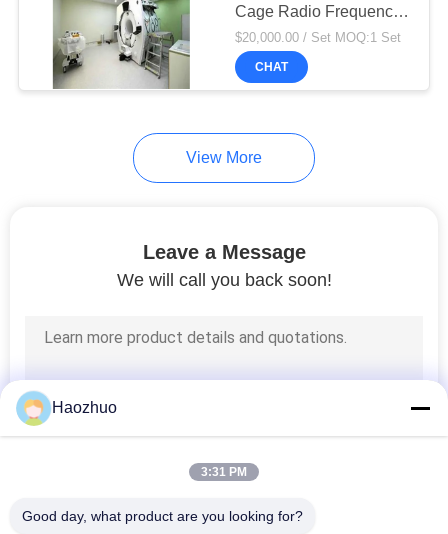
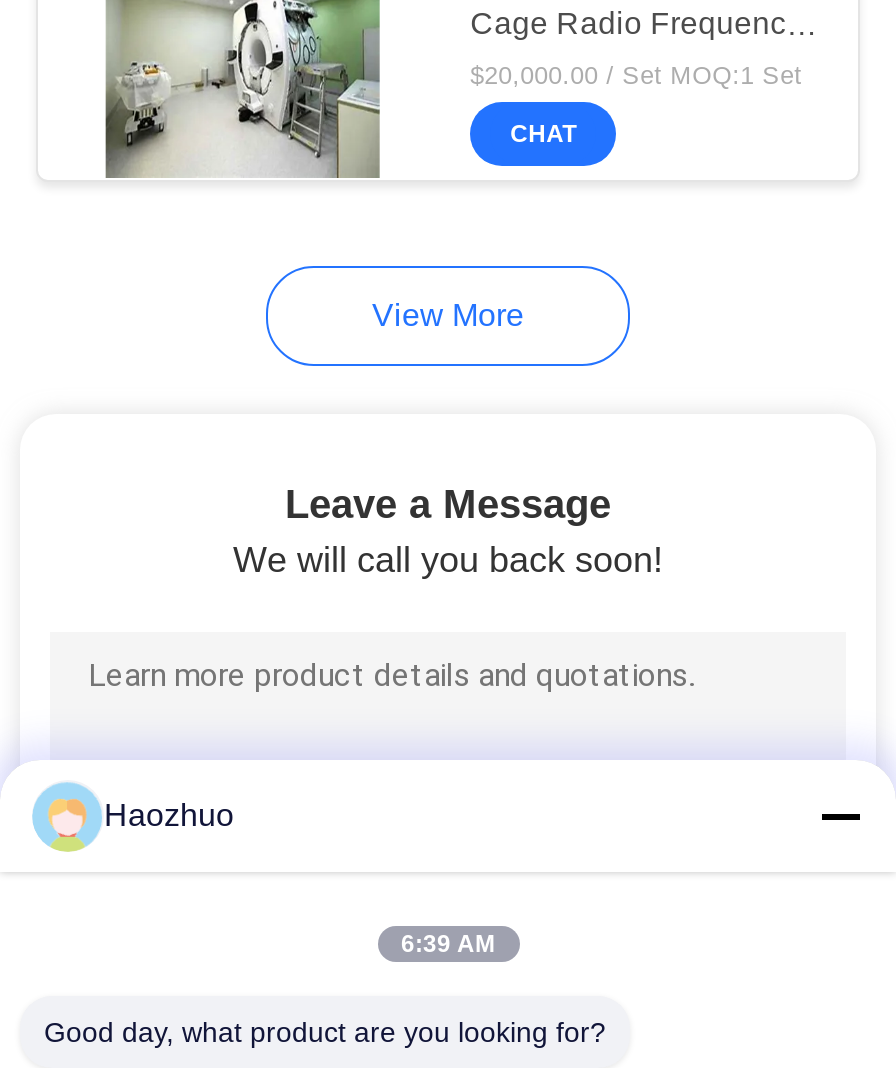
[201,465,247,479] 3:31 PM -> [401,930,495,958] 6:39 AM

